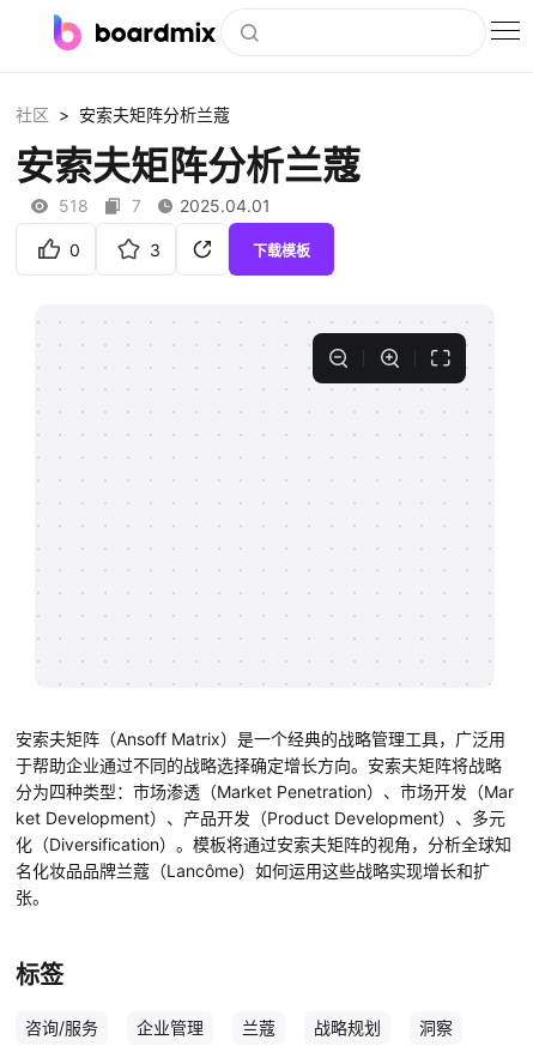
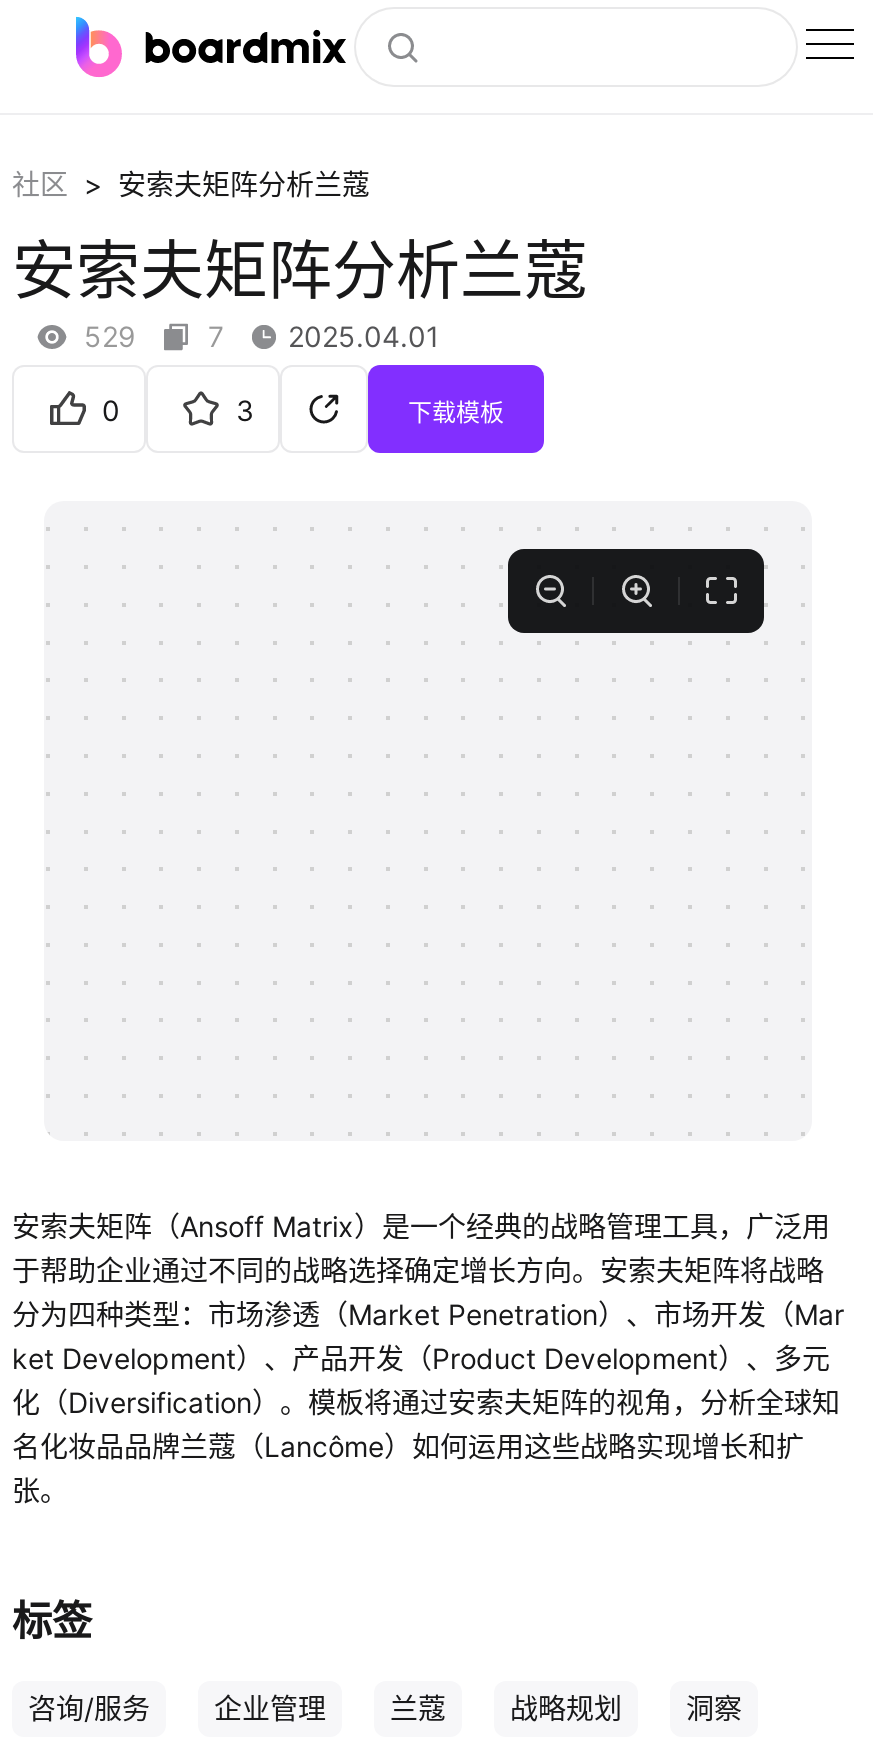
[59,195,89,216] 518 -> [84,319,136,353] 529

